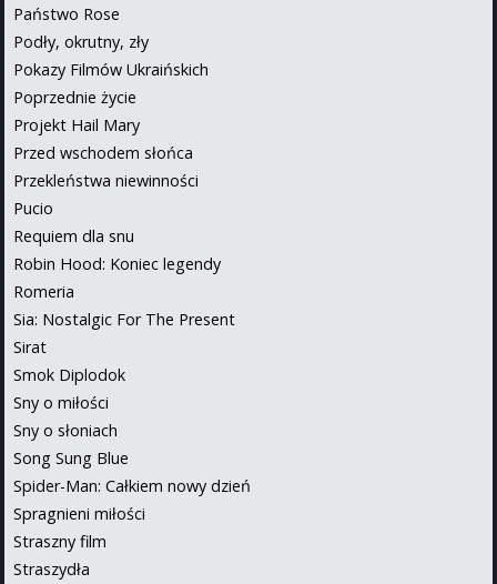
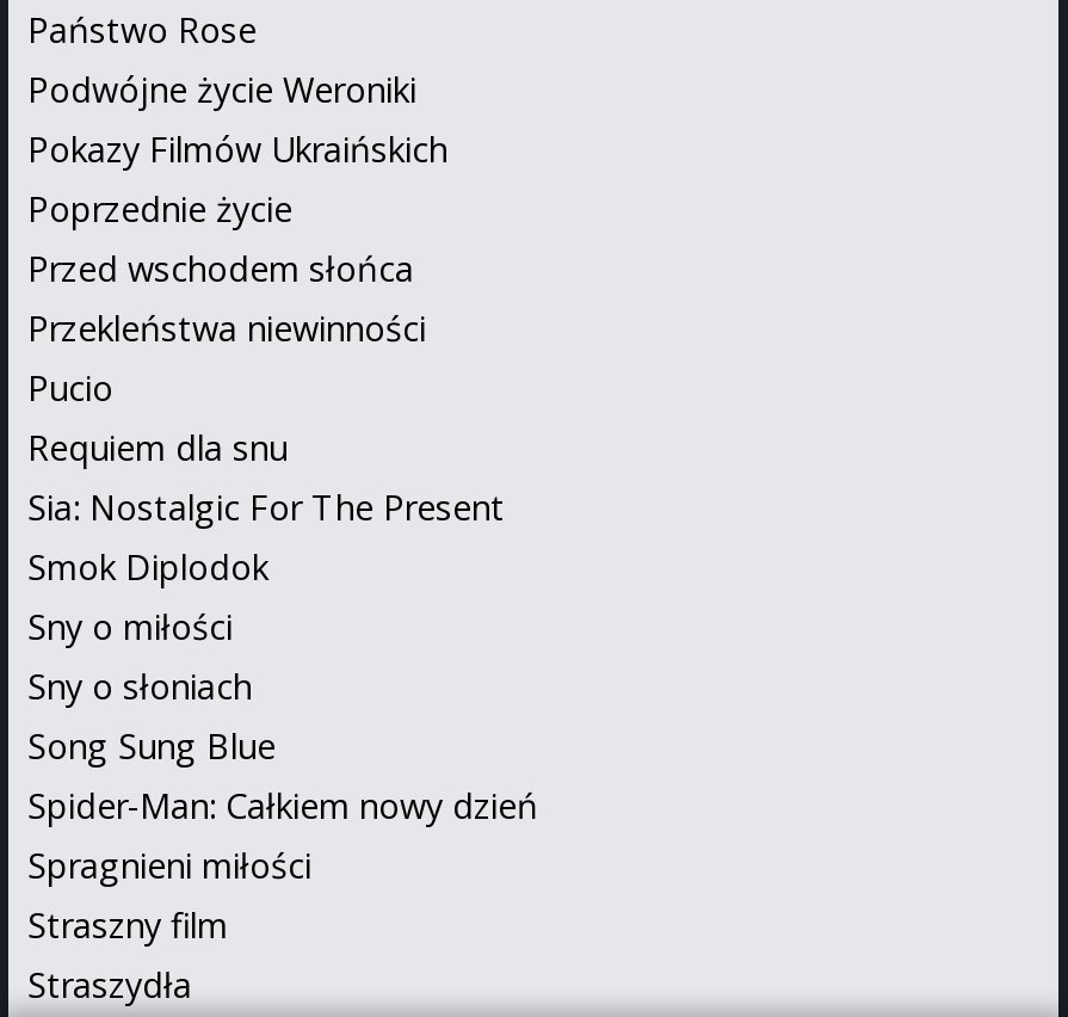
[13,32,149,53] Podły, okrutny, zły -> [27,68,416,113] Podwójne życie Weroniki
[13,115,140,136] Projekt Hail Mary -> none
[13,254,221,302] Robin Hood: Koniec legendy | Romeria -> none
[13,337,47,358] Sirat -> none

